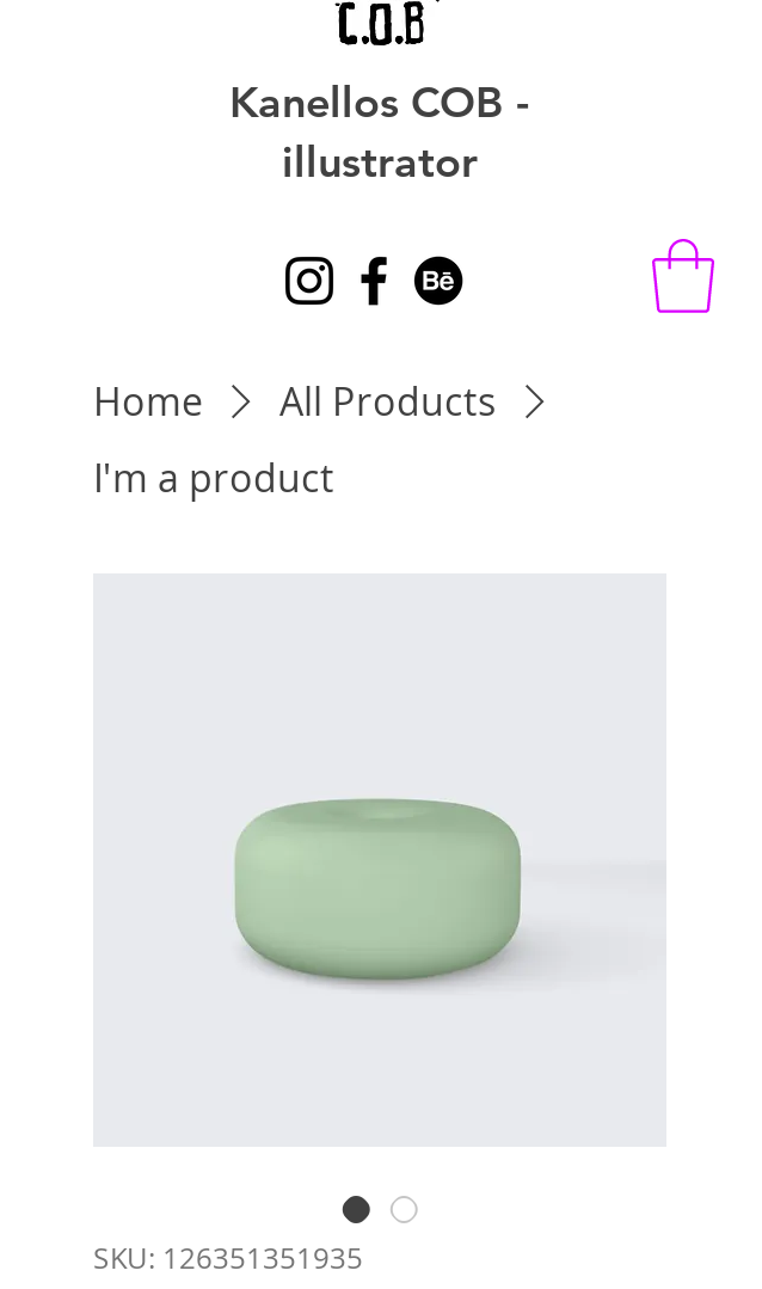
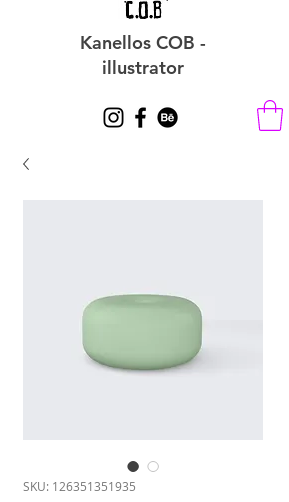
[93,375,497,504] Home | All Products | I'm a product -> none

